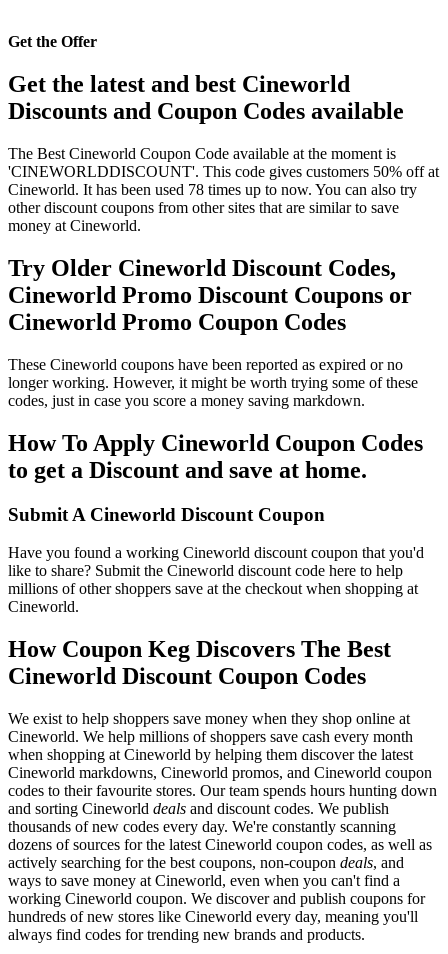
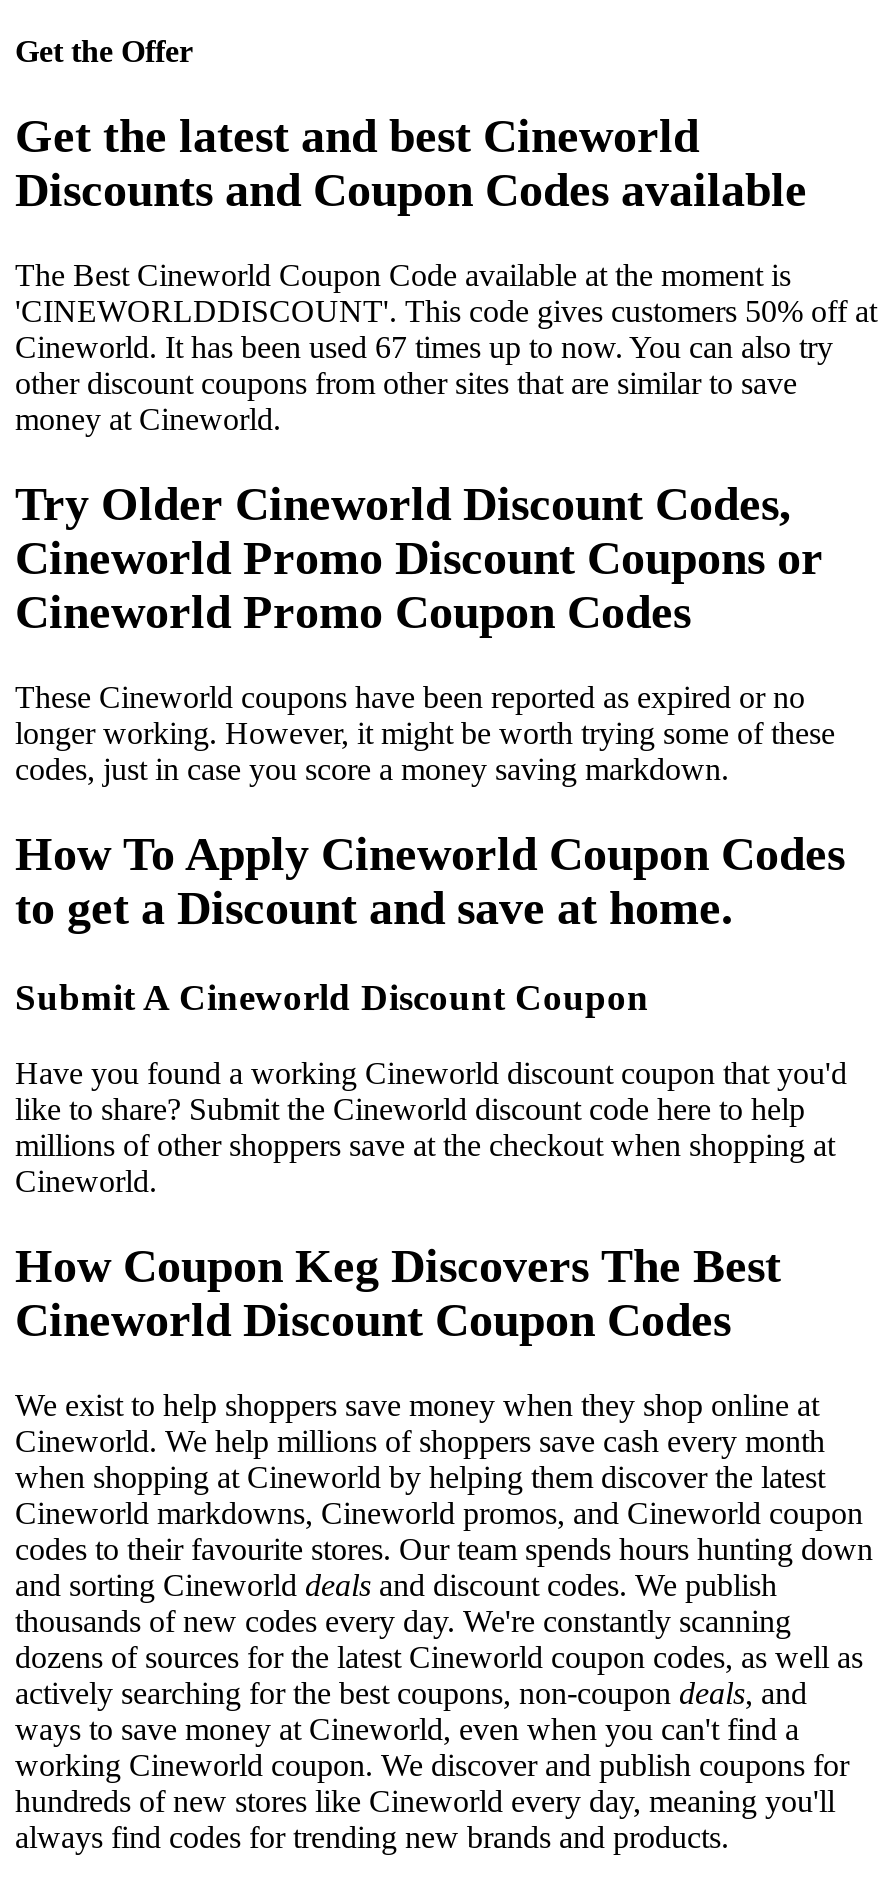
[8,181,417,198] Cineworld. It has been used 78 times up to now. You can also try -> [15,330,833,364] Cineworld. It has been used 67 times up to now. You can also try

